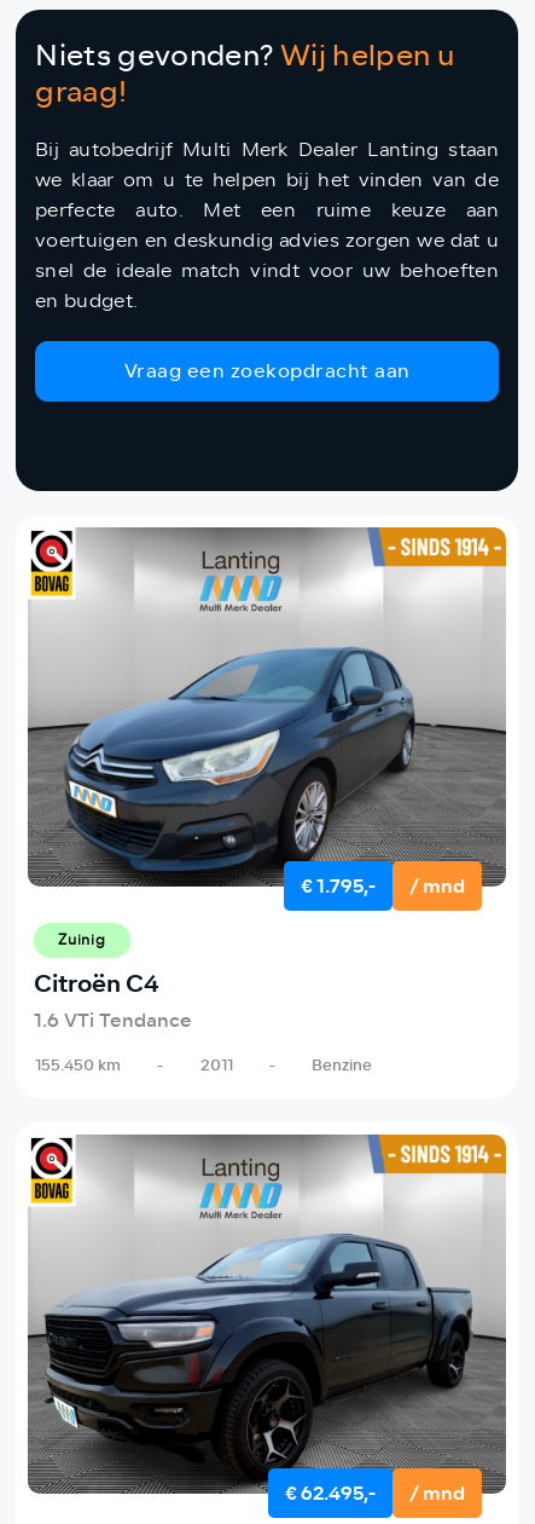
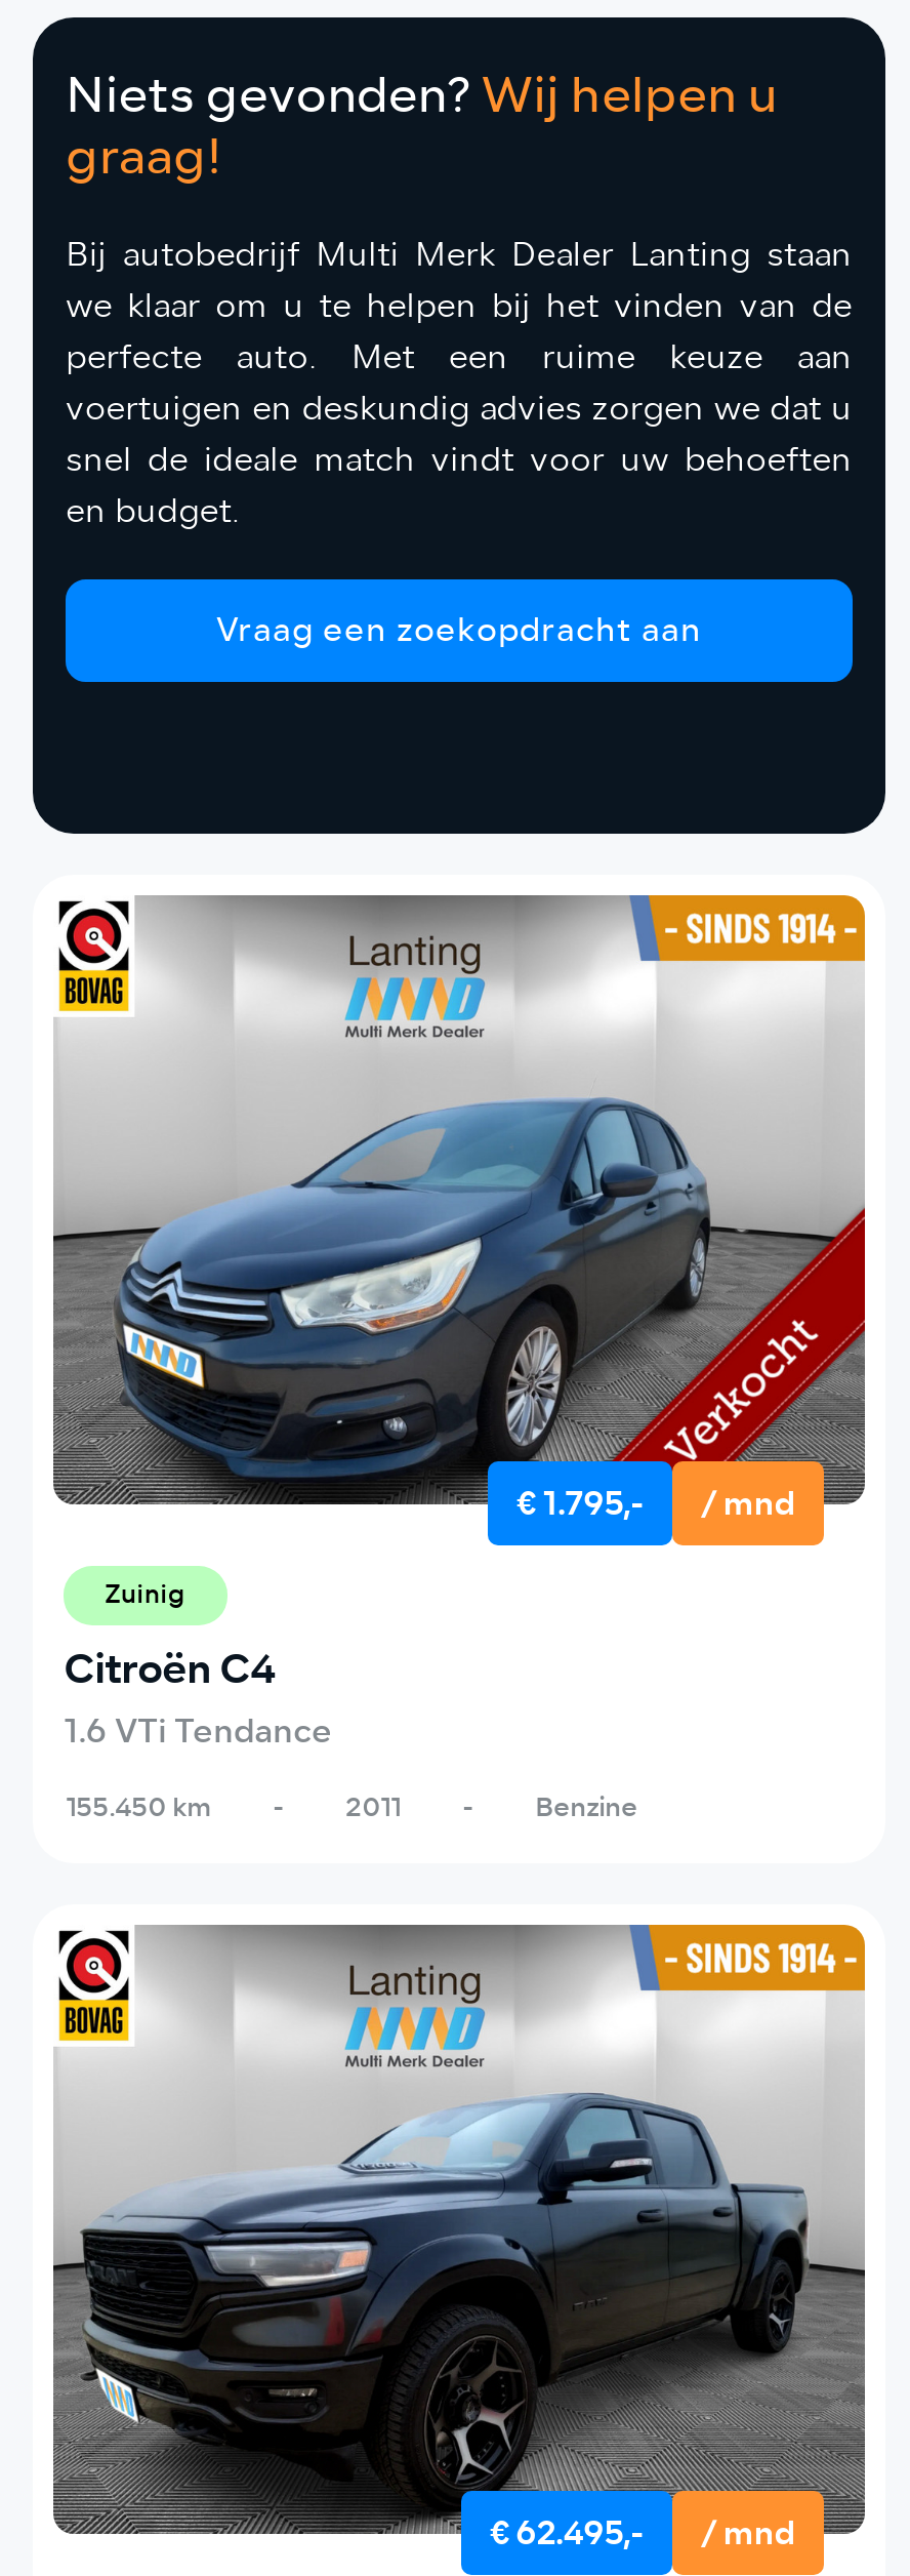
[359,714,507,864] [image] -> [613,1209,867,1467] [image]

